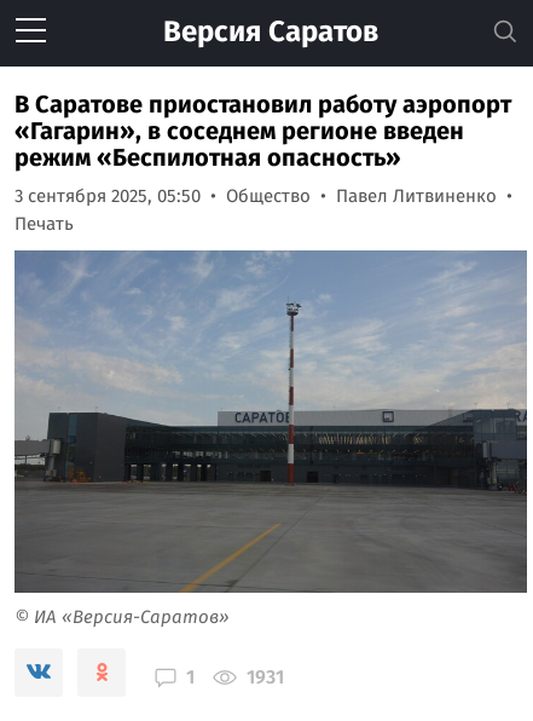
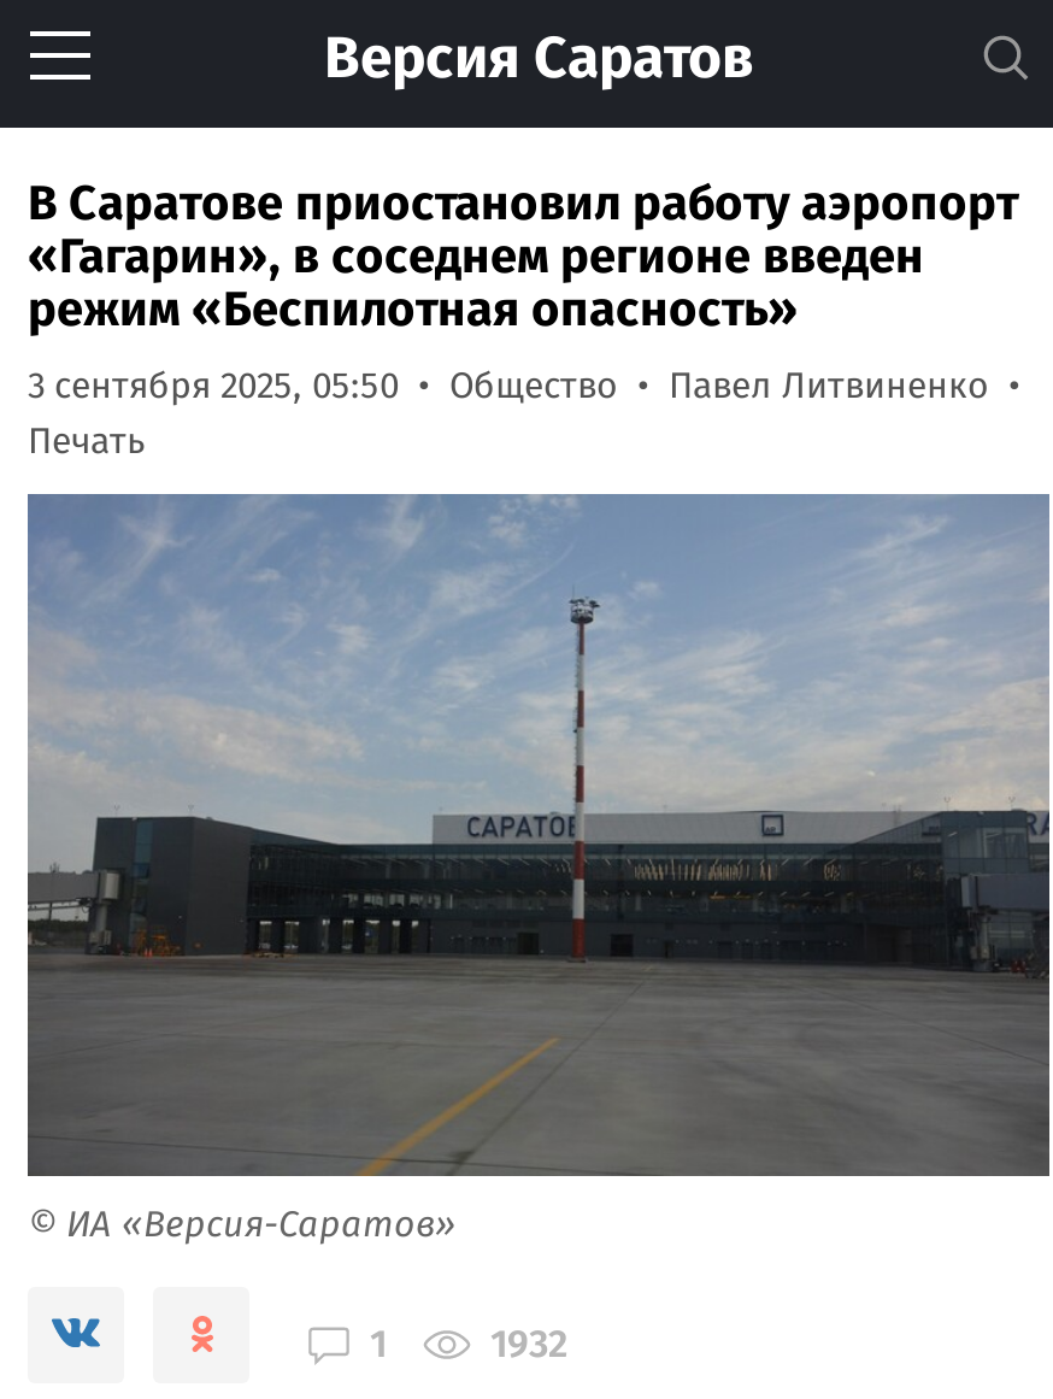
[247,665,284,688] 1931 -> [490,1320,567,1366] 1932

